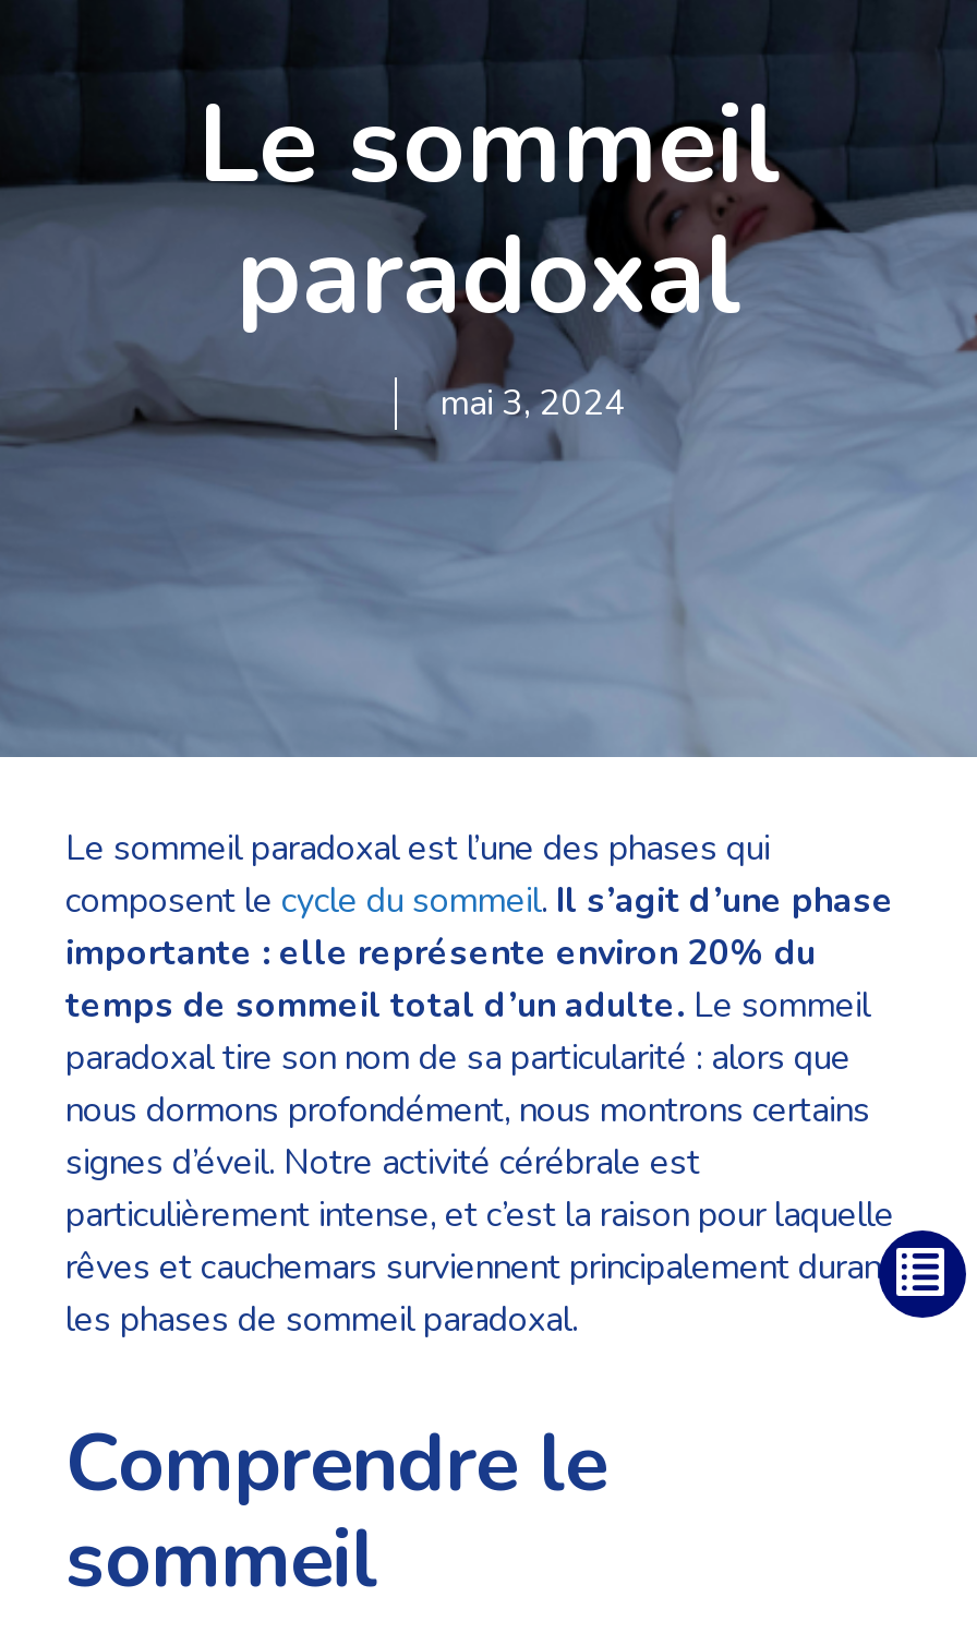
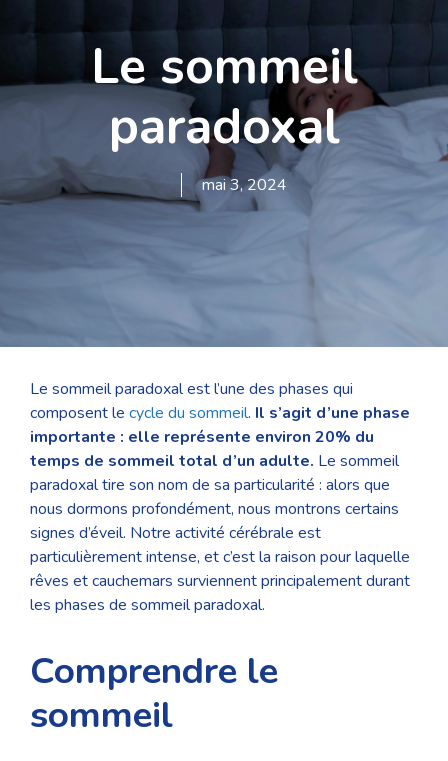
[883,1228,968,1320] [image] -> none

